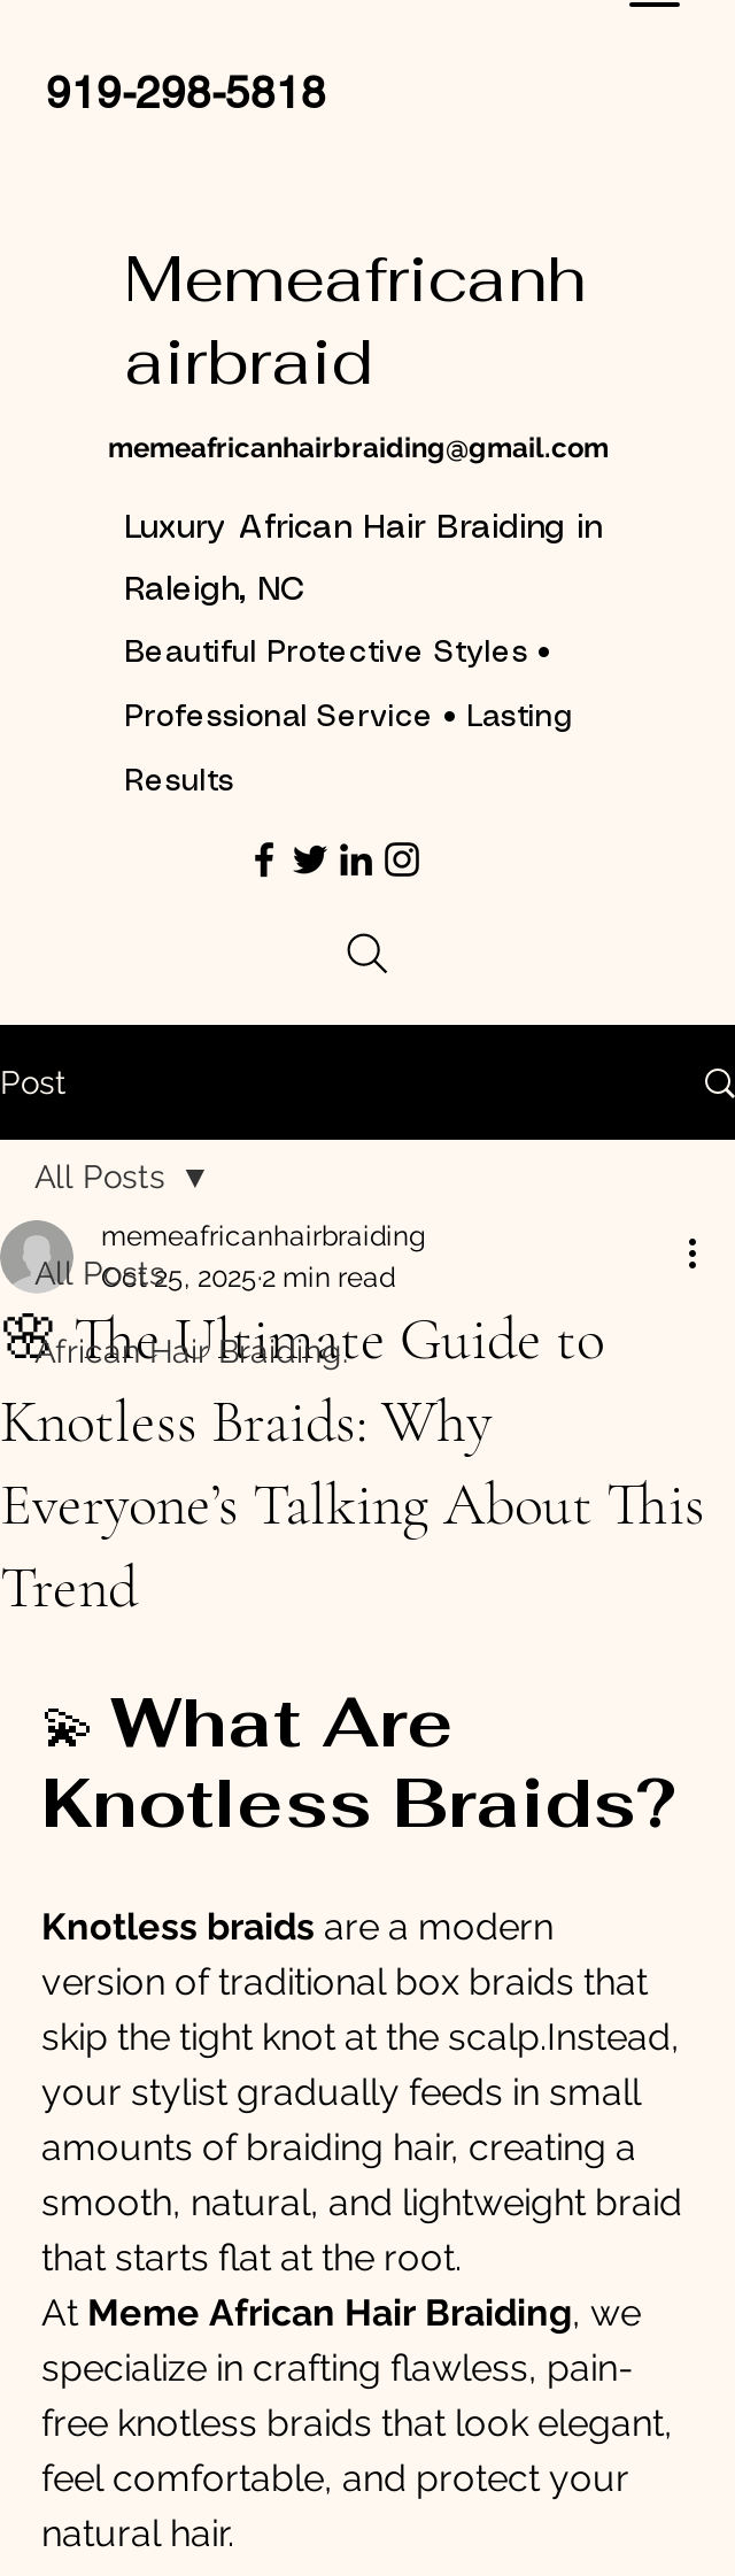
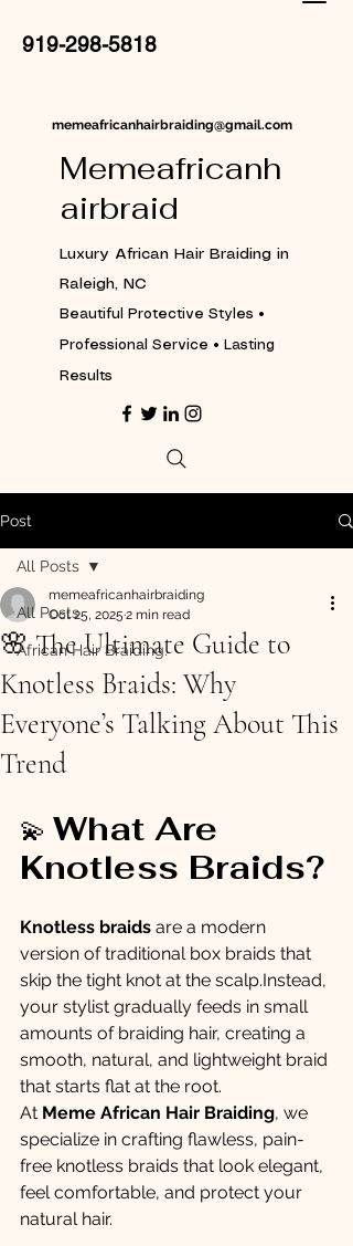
moved [124,237,586,402] -> [60,148,281,228]: Memeafricanh | airbraid
moved [108,432,609,464] -> [52,117,292,133]: memeafricanhairbraiding@gmail.com

